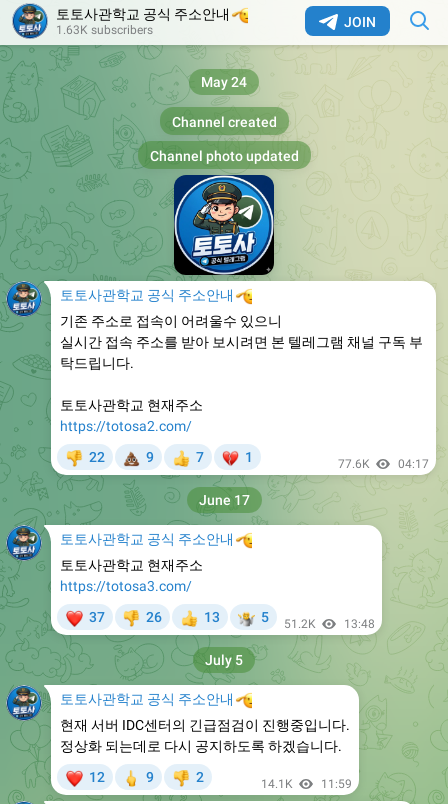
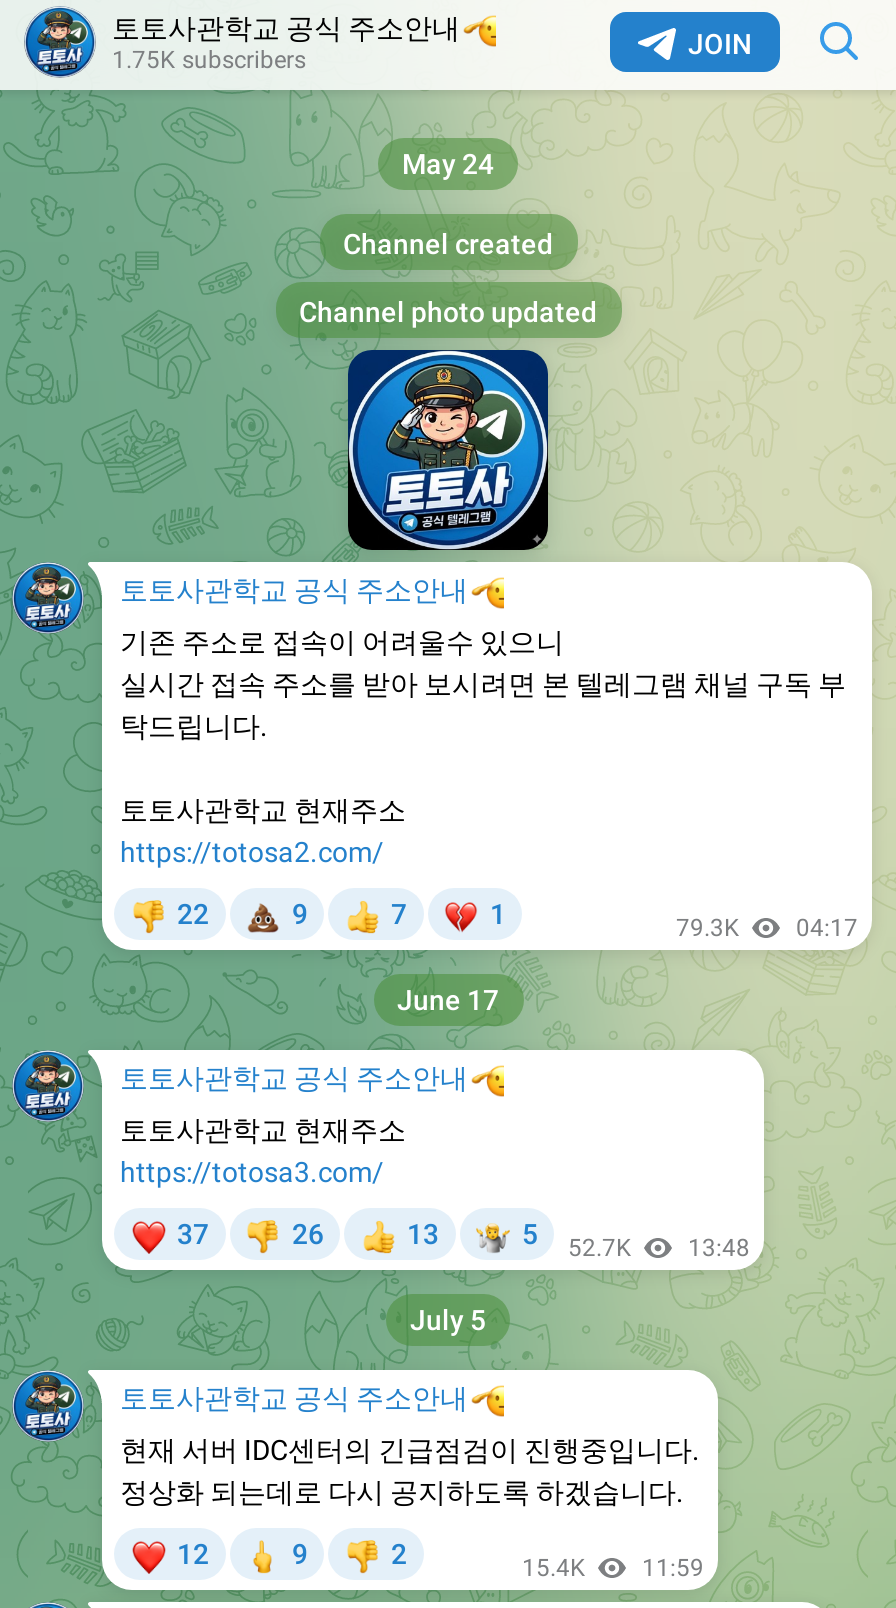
[56,23,153,37] 1.63K subscribers -> [112,46,306,74] 1.75K subscribers
[338,457,429,471] 77.6K 04:17 -> [676,914,858,942] 79.3K 04:17
[284,617,316,631] 51.2K -> [568,1234,632,1262] 52.7K
[261,777,352,791] 14.1K 11:59 -> [522,1554,704,1582] 15.4K 11:59

